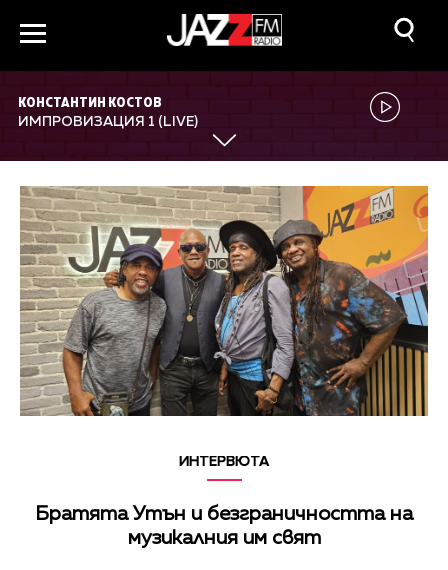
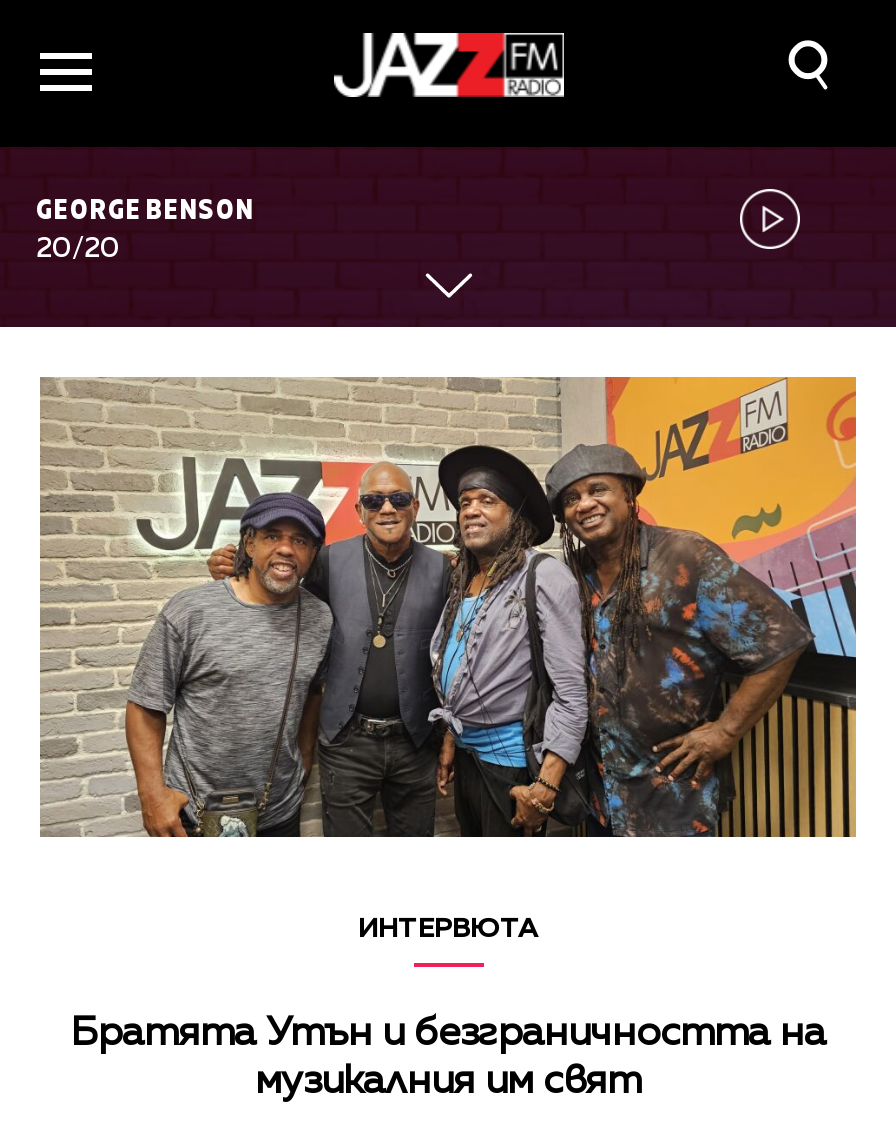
[18,93,198,129] КОНСТАНТИН КОСТОВ | ИМПРОВИЗАЦИЯ 1 (LIVE) -> [36,192,254,264] GEORGE BENSON | 20/20

